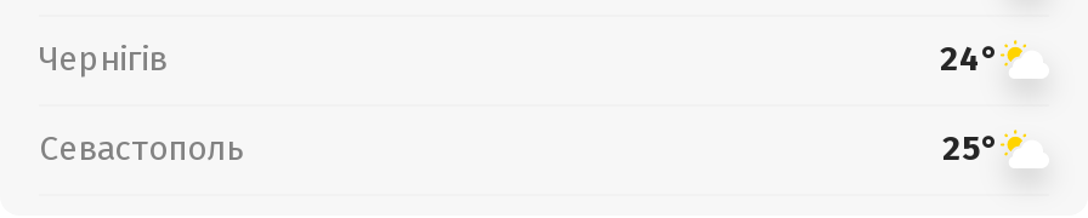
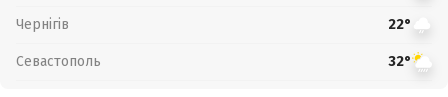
[940,39,1001,80] 24° -> [388,16,412,33] 22°
[942,128,1001,170] 25° -> [388,53,412,70] 32°

